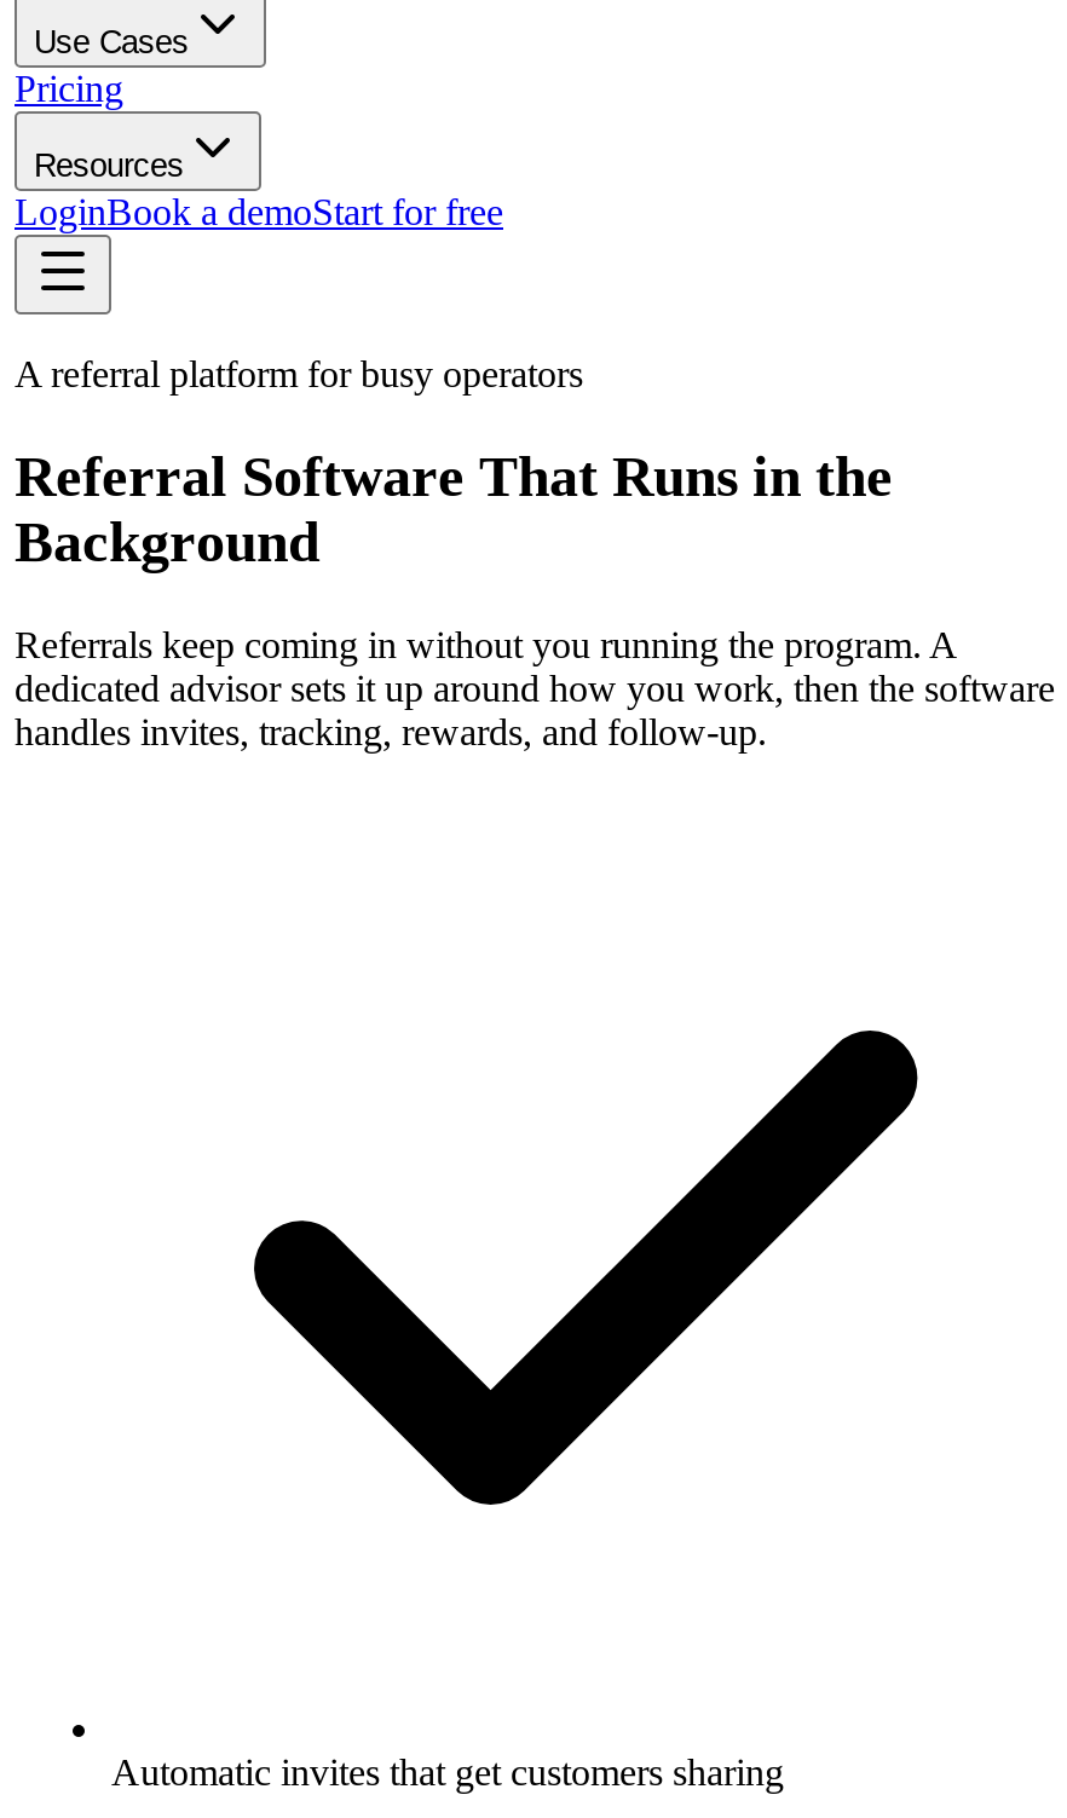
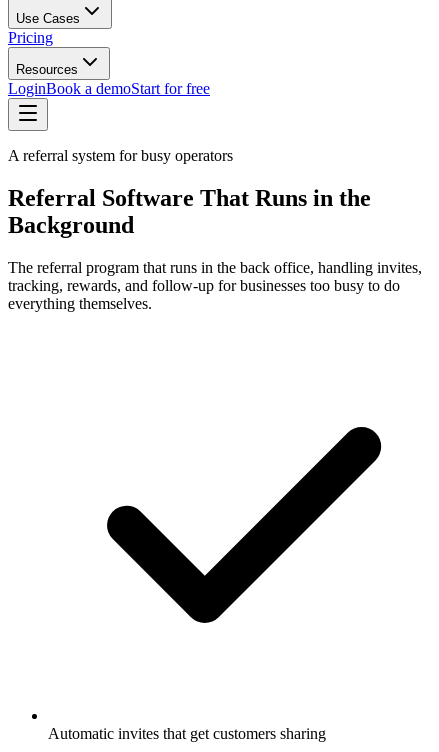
[15,353,583,394] A referral platform for busy operators -> [8,147,233,164] A referral system for busy operators
[15,624,1055,752] Referrals keep coming in without you running the program. A | dedicated advisor sets it up around how you work, then the software | handles invites, tracking, rewards, and follow-up. -> [8,259,422,312] The referral program that runs in the back office, handling invites, | tracking, rewards, and follow-up for businesses too busy to do | everything themselves.

